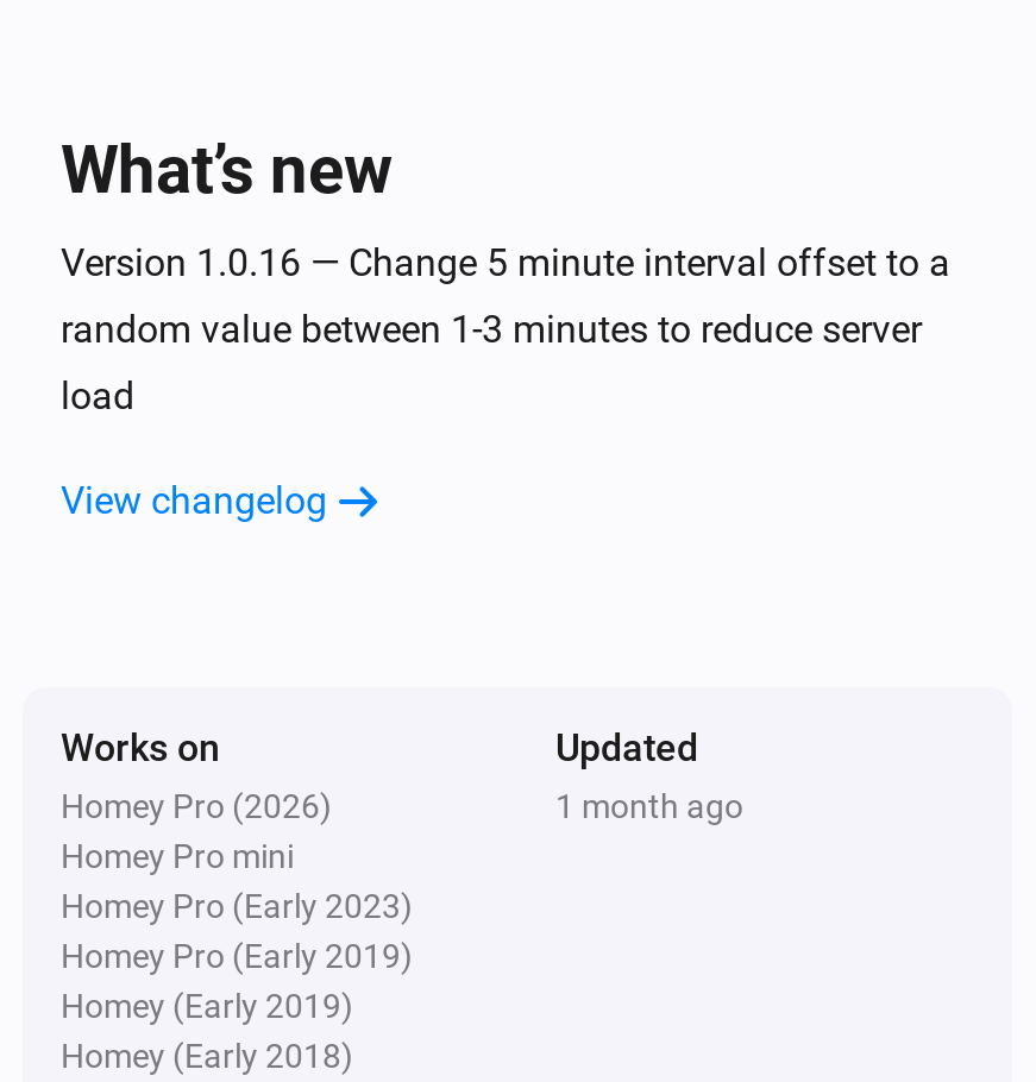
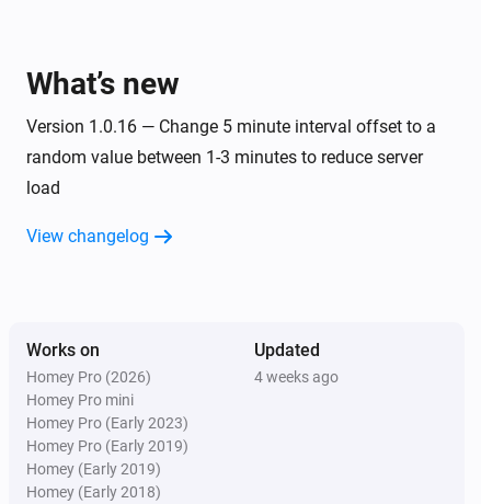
[555,786,743,824] 1 month ago -> [254,368,339,385] 4 weeks ago

